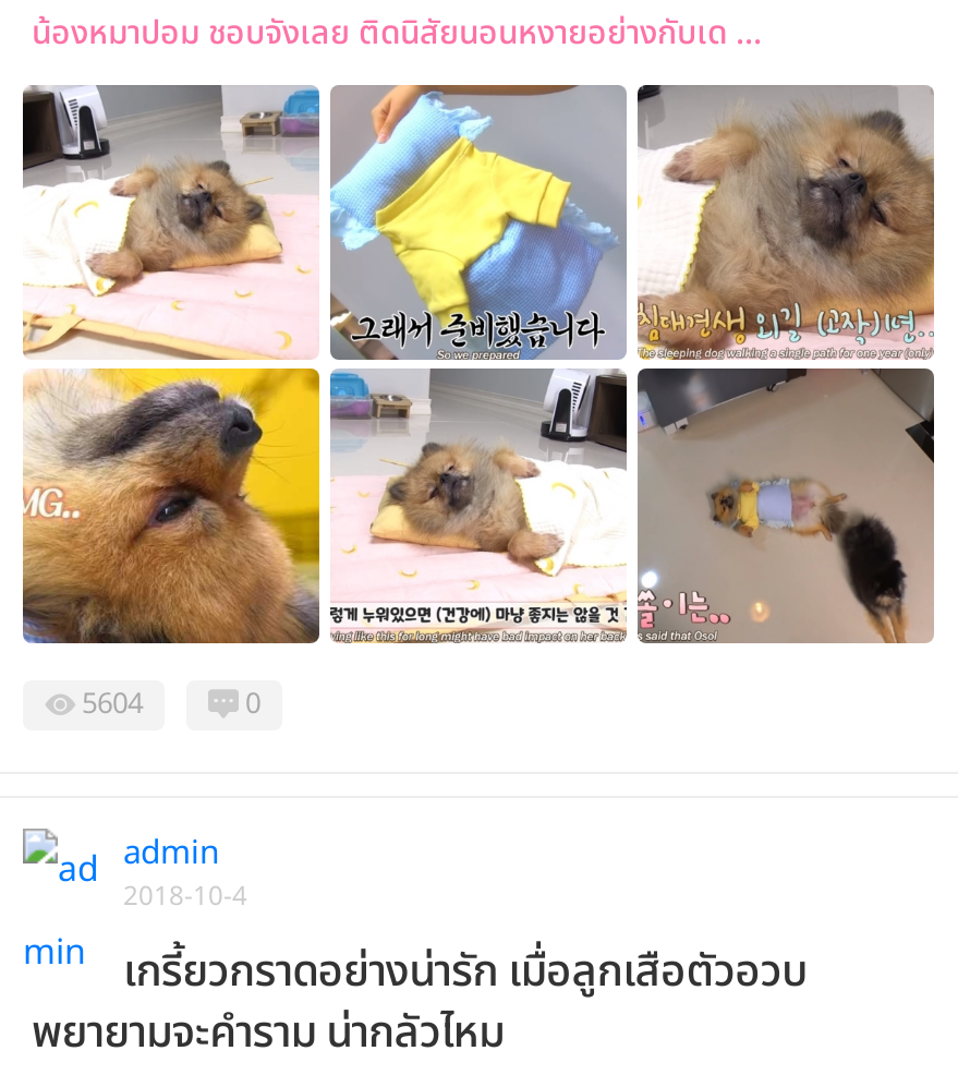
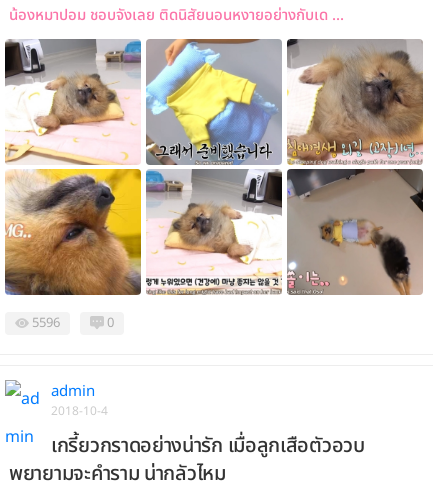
[82,682,143,726] 5604 -> [32,313,60,333] 5596

